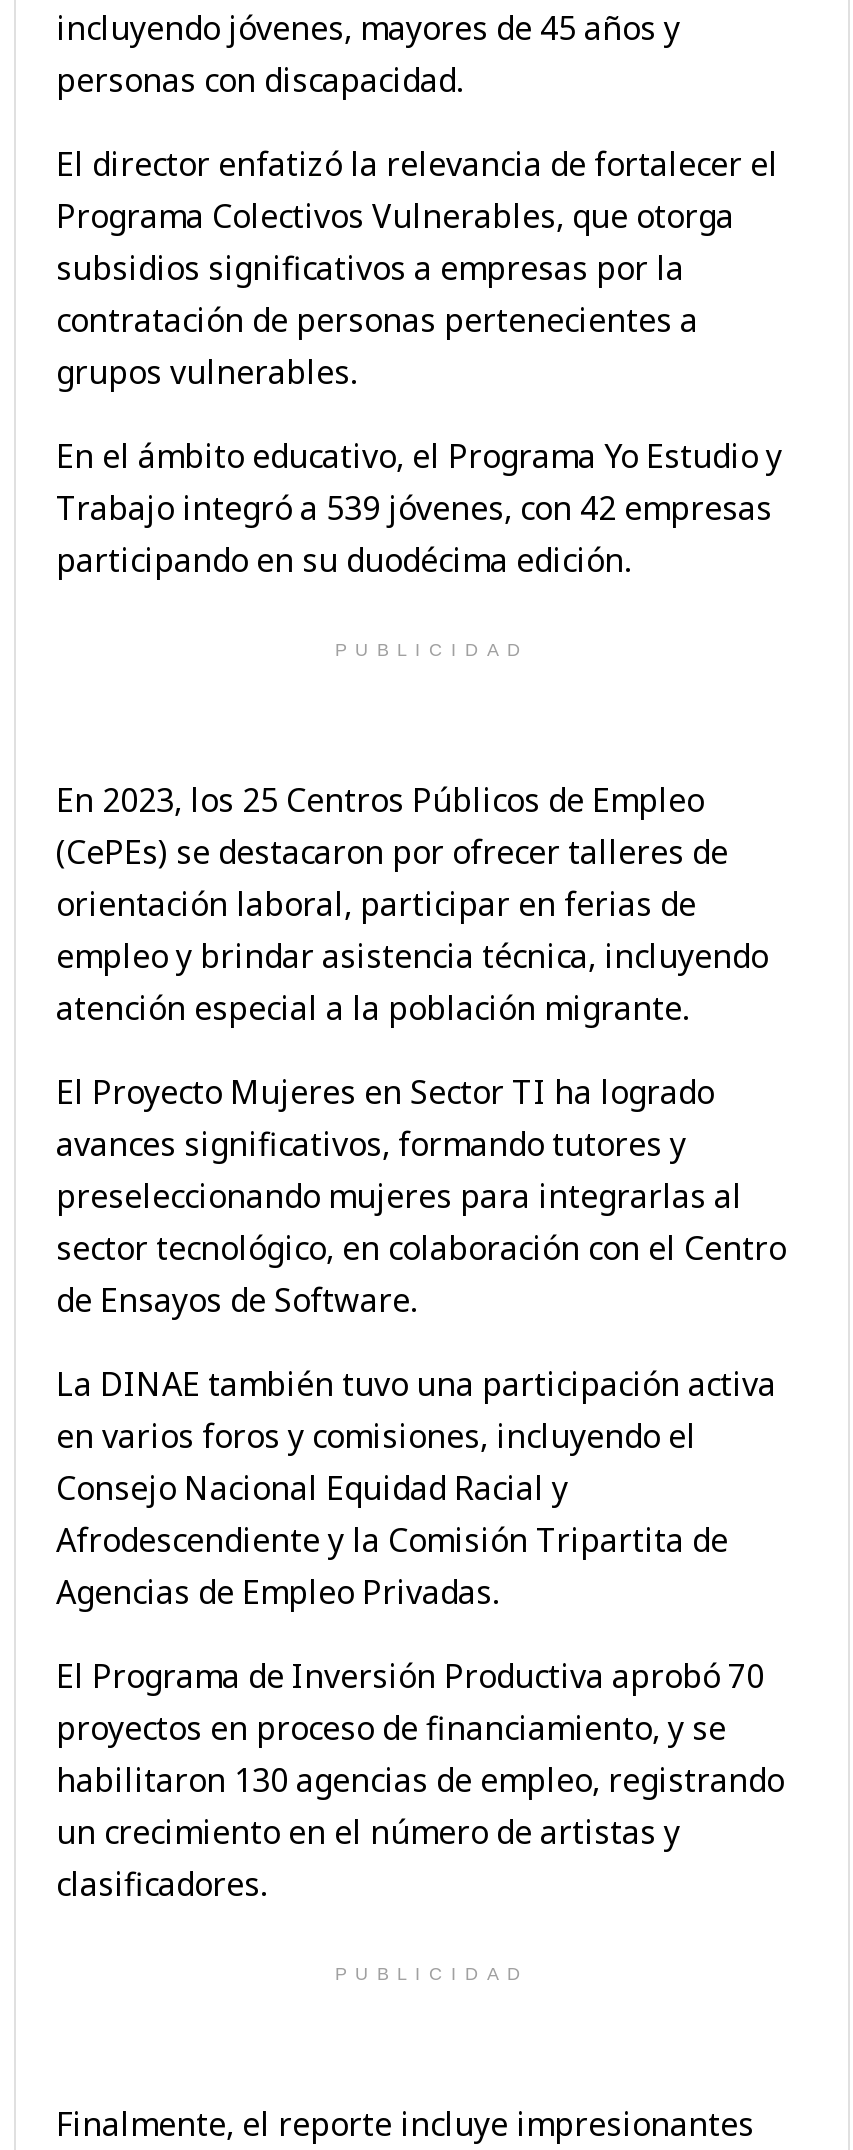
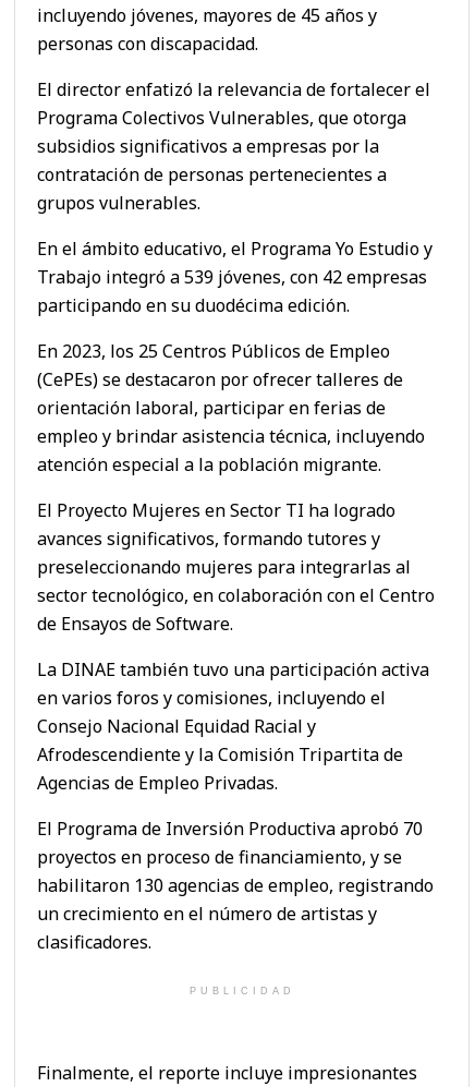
[335,639,529,659] PUBLICIDAD -> none

